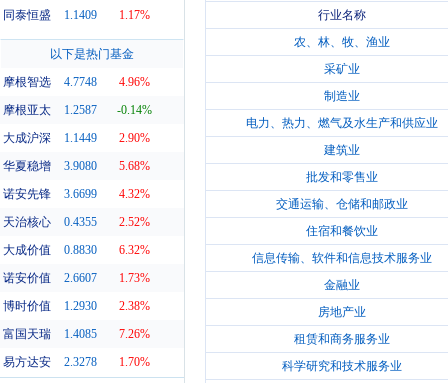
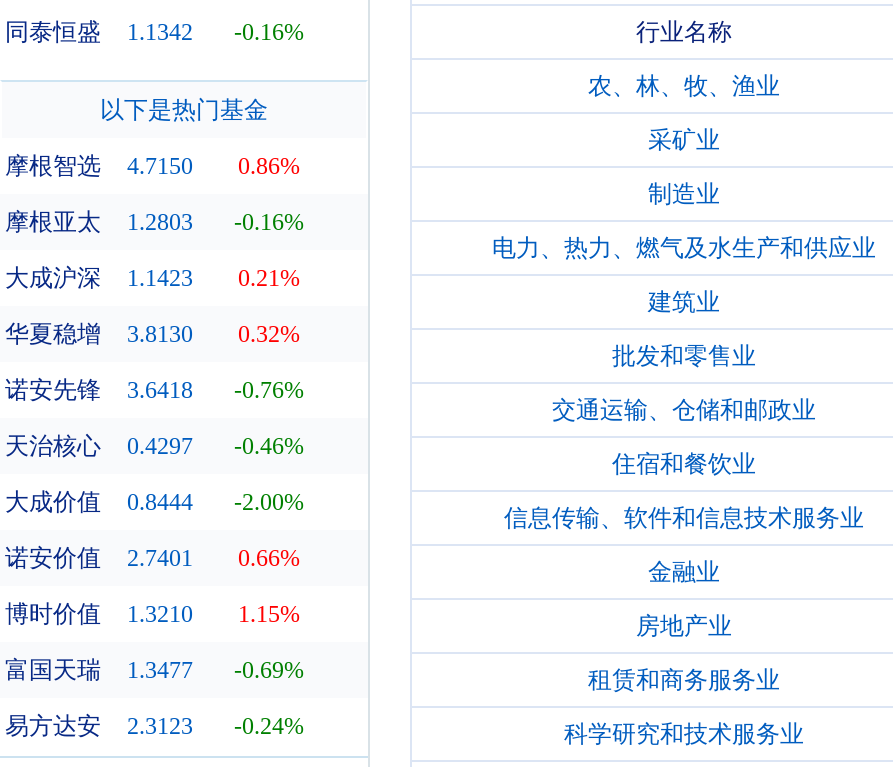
[63,8,96,22] 1.1409 -> [127,18,193,46] 1.1342
[119,8,150,22] 1.17% -> [234,18,304,46] -0.16%
[63,75,96,89] 4.7748 -> [127,152,193,180] 4.7150
[119,75,150,89] 4.96% -> [238,152,300,180] 0.86%
[63,103,96,117] 1.2587 -> [127,208,193,236] 1.2803
[117,103,152,117] -0.14% -> [234,208,304,236] -0.16%
[63,131,96,145] 1.1449 -> [127,264,193,292] 1.1423
[119,131,150,145] 2.90% -> [238,264,300,292] 0.21%
[63,159,96,173] 3.9080 -> [127,320,193,348] 3.8130
[119,159,150,173] 5.68% -> [238,320,300,348] 0.32%
[63,187,96,201] 3.6699 -> [127,376,193,404] 3.6418
[119,187,150,201] 4.32% -> [234,376,304,404] -0.76%
[63,215,96,229] 0.4355 -> [127,432,193,460] 0.4297
[119,215,150,229] 2.52% -> [234,432,304,460] -0.46%
[63,243,96,257] 0.8830 -> [127,488,193,516] 0.8444
[119,243,150,257] 6.32% -> [234,488,304,516] -2.00%
[63,271,96,285] 2.6607 -> [127,544,193,572] 2.7401
[119,271,150,285] 1.73% -> [238,544,300,572] 0.66%
[63,299,96,313] 1.2930 -> [127,600,193,628] 1.3210
[119,299,150,313] 2.38% -> [238,600,300,628] 1.15%
[63,327,96,341] 1.4085 -> [127,656,193,684] 1.3477
[119,327,150,341] 7.26% -> [234,656,304,684] -0.69%
[63,355,96,369] 2.3278 -> [127,712,193,740] 2.3123
[119,355,150,369] 1.70% -> [234,712,304,740] -0.24%

